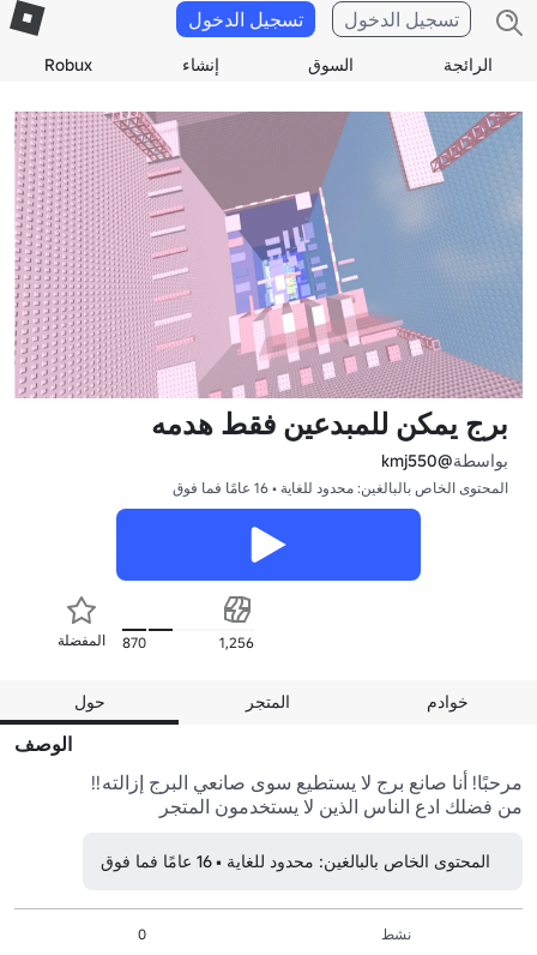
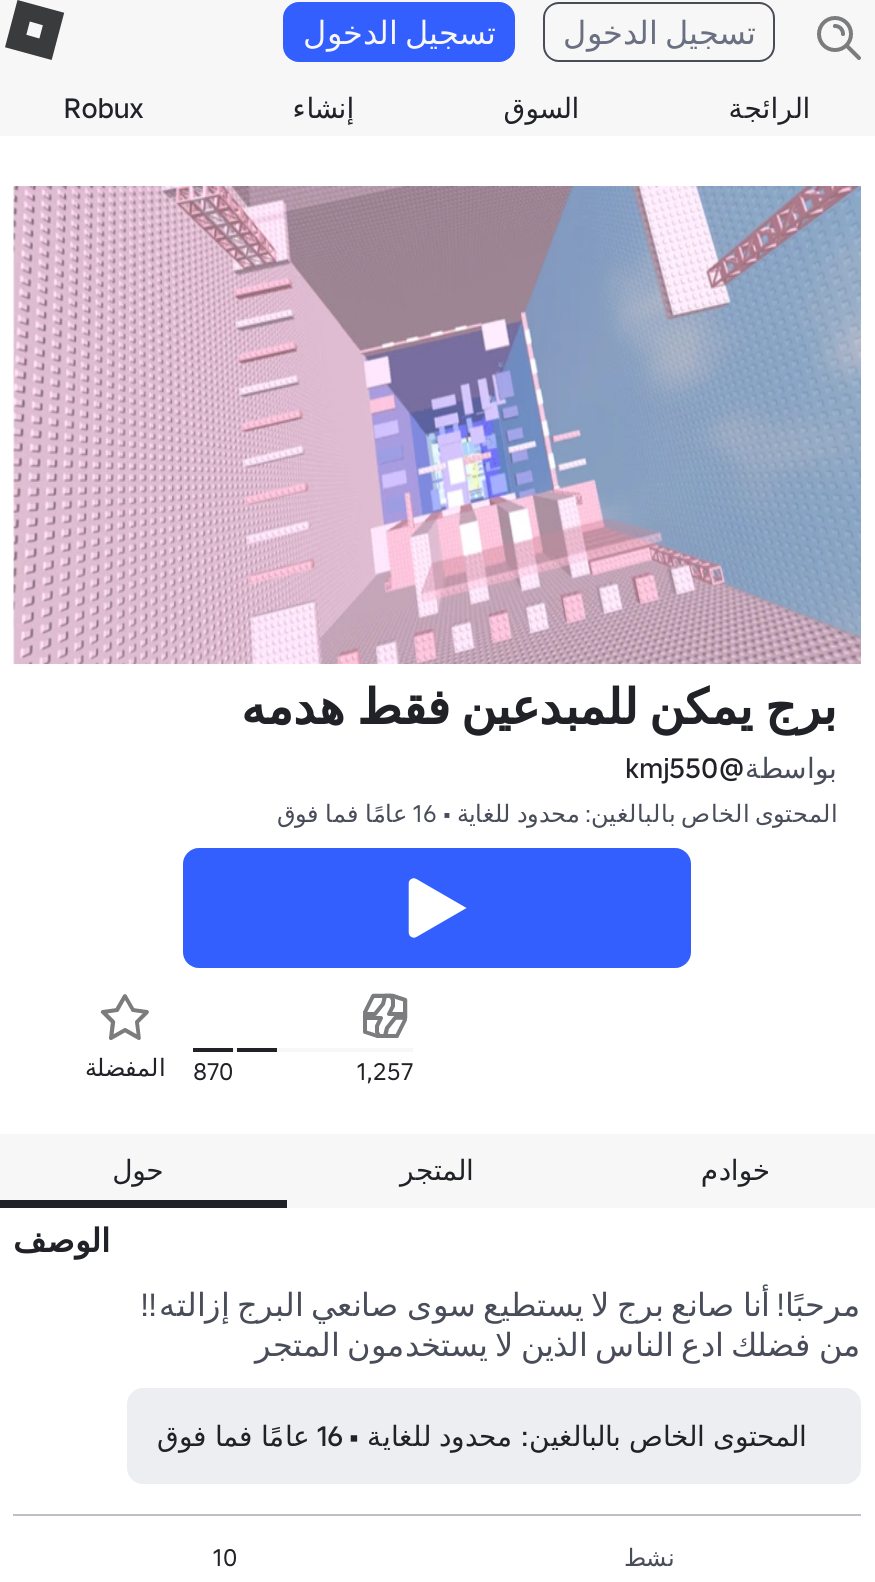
[219,633,254,651] 1,256 -> [357,1055,413,1085] 1,257
[137,924,146,942] 0 -> [213,1541,237,1571] 10

